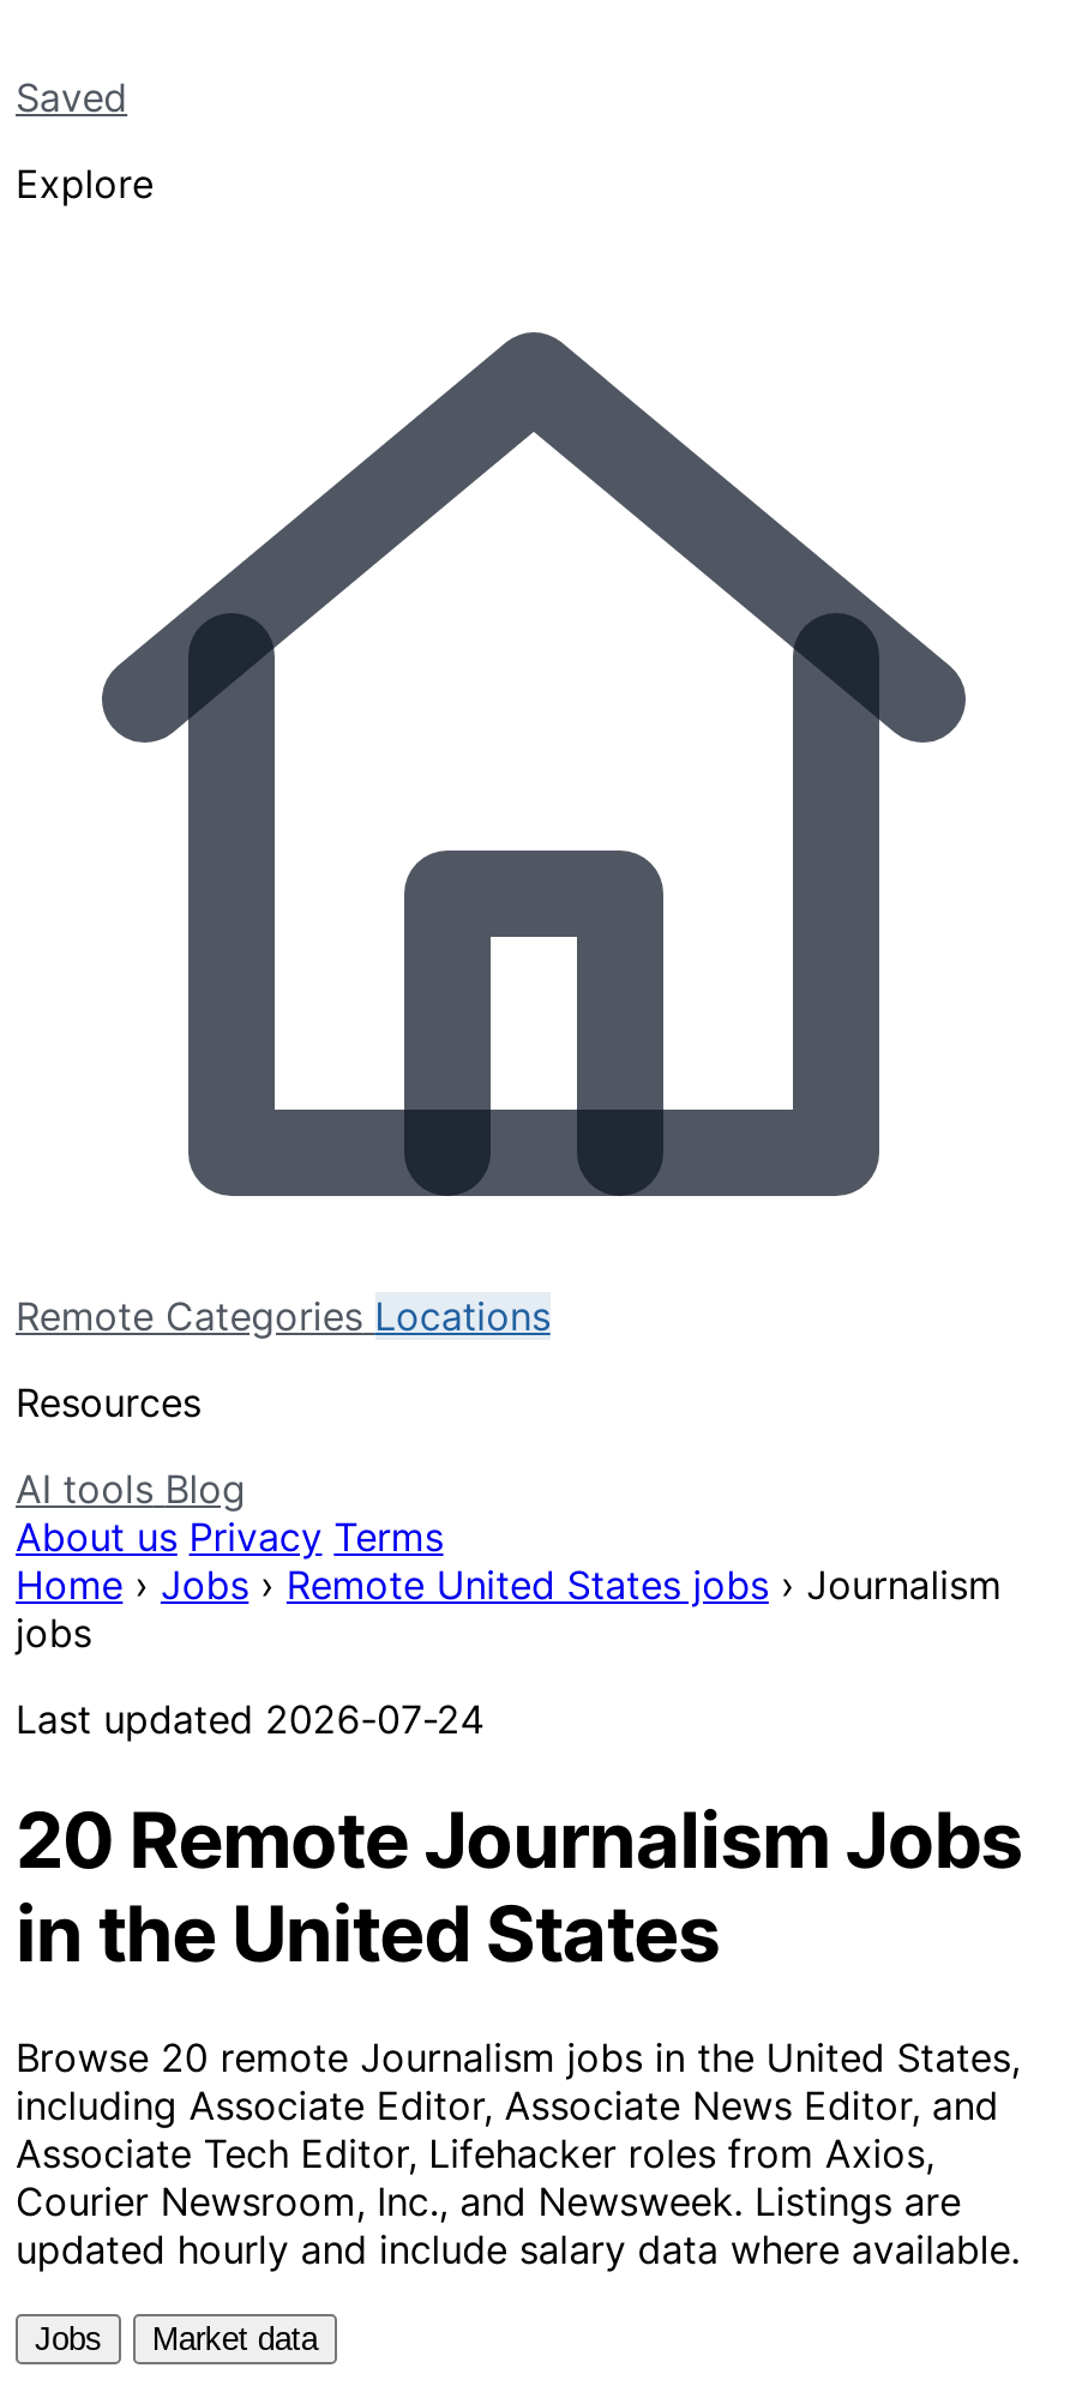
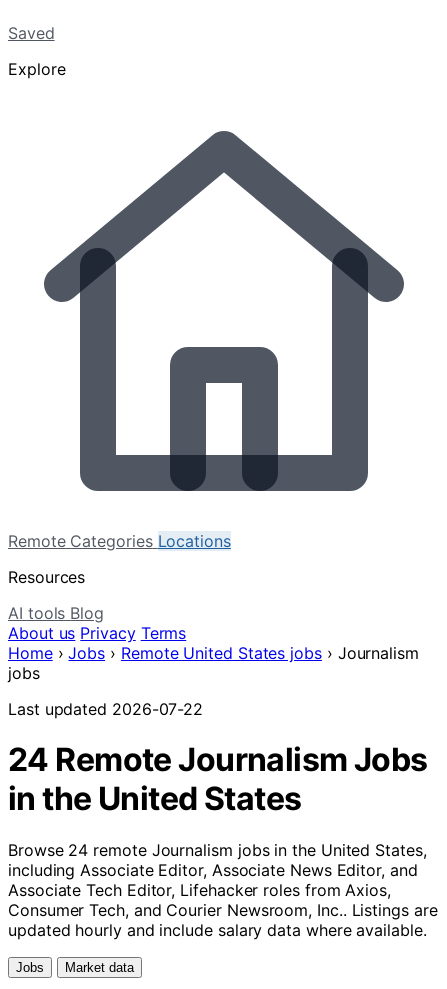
[16,1695,484,1743] Last updated 2026-07-24 -> [8,699,203,719] Last updated 2026-07-22
[16,1794,1022,1888] 20 Remote Journalism Jobs -> [8,740,428,779] 24 Remote Journalism Jobs
[16,2033,1020,2081] Browse 20 remote Journalism jobs in the United States, -> [8,840,427,860] Browse 24 remote Journalism jobs in the United States,
[16,2177,961,2225] Courier Newsroom, Inc., and Newsweek. Listings are -> [8,900,438,920] Consumer Tech, and Courier Newsroom, Inc.. Listings are

